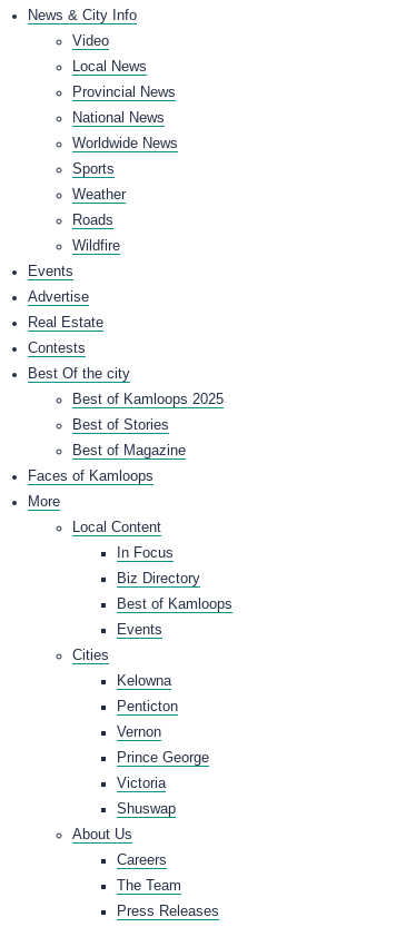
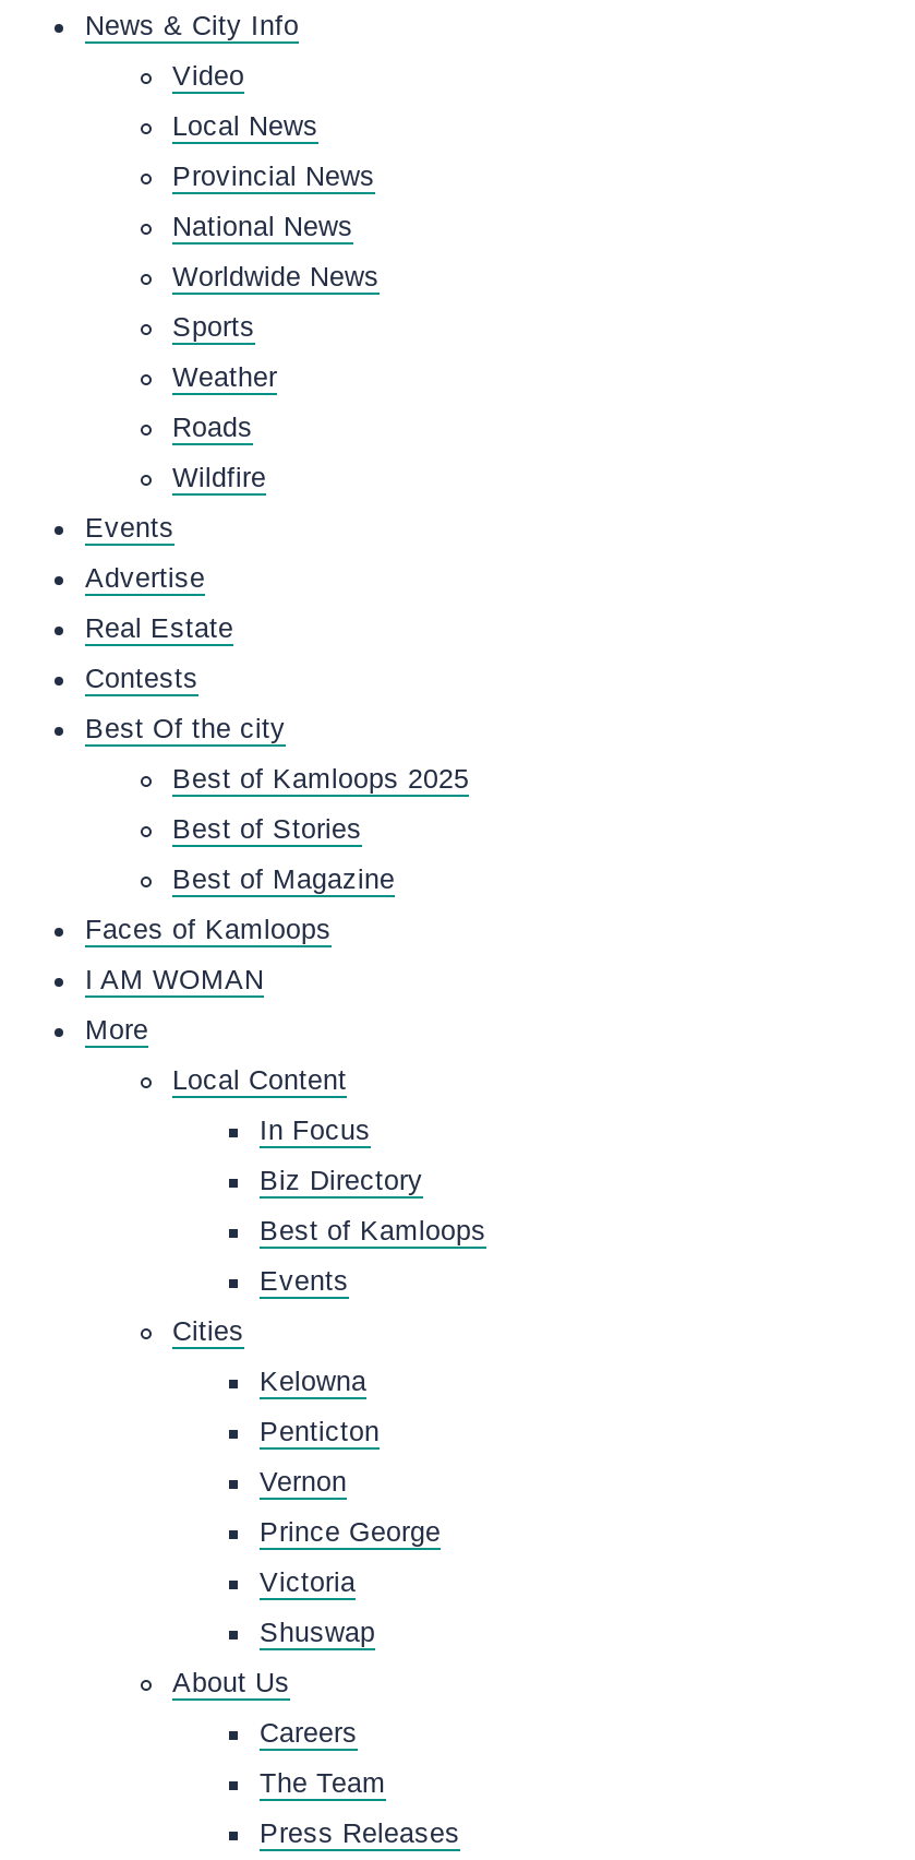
none -> [85,964,264,995] I AM WOMAN

